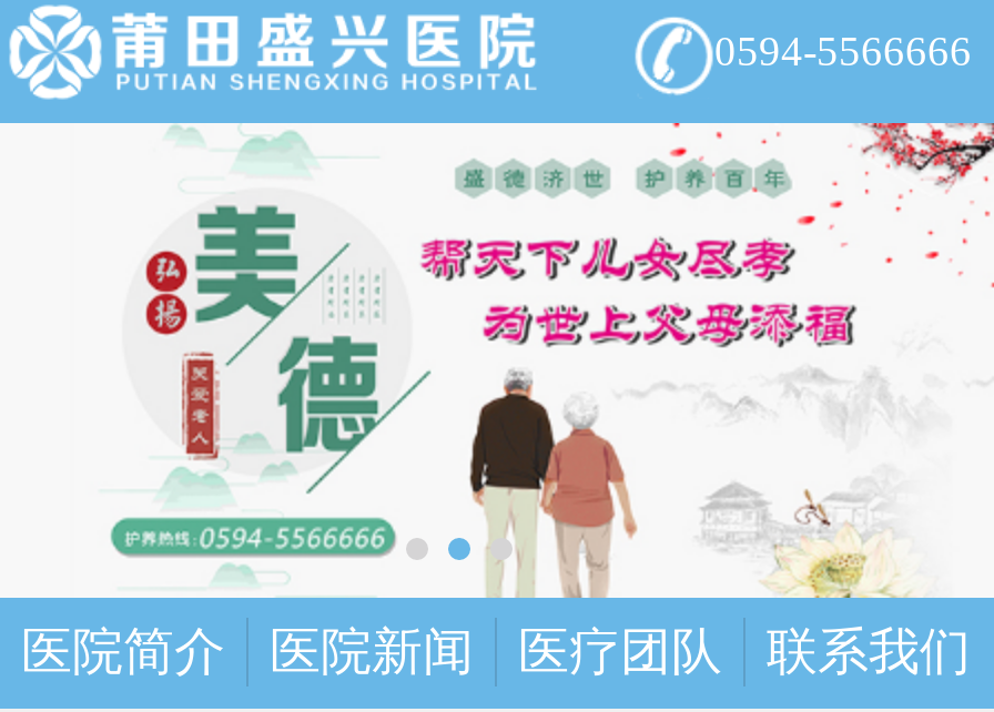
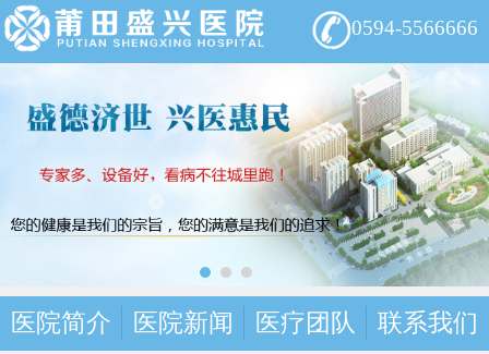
[7,121,987,600] [image] -> [3,62,486,297] [image]

